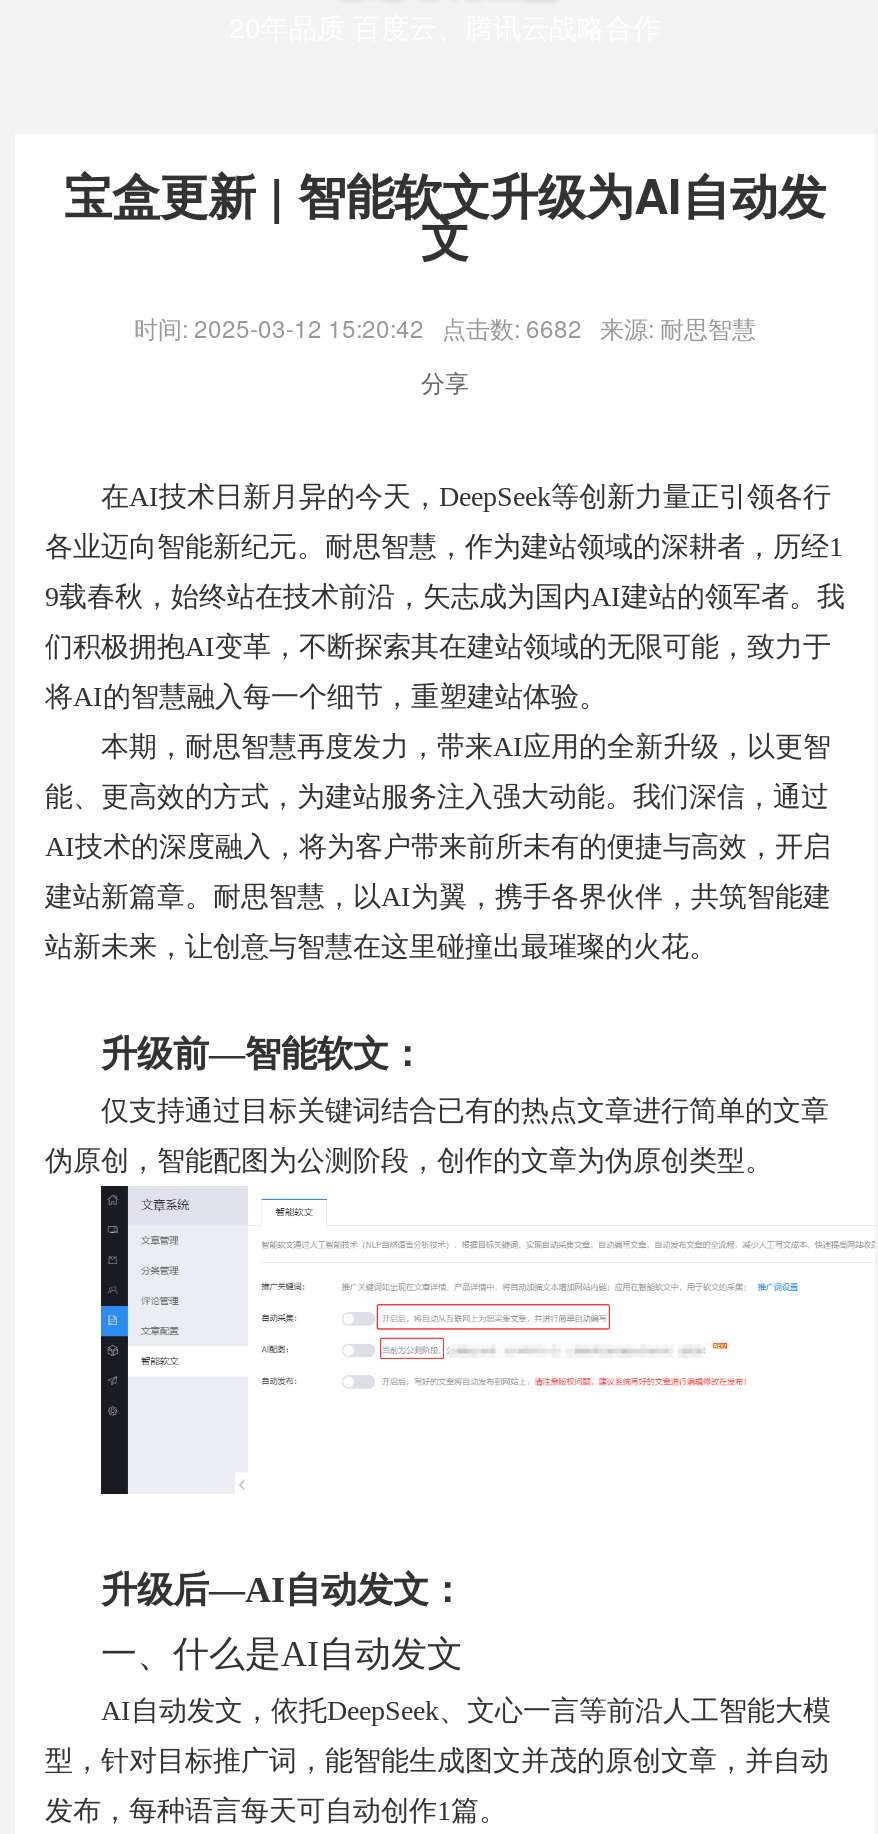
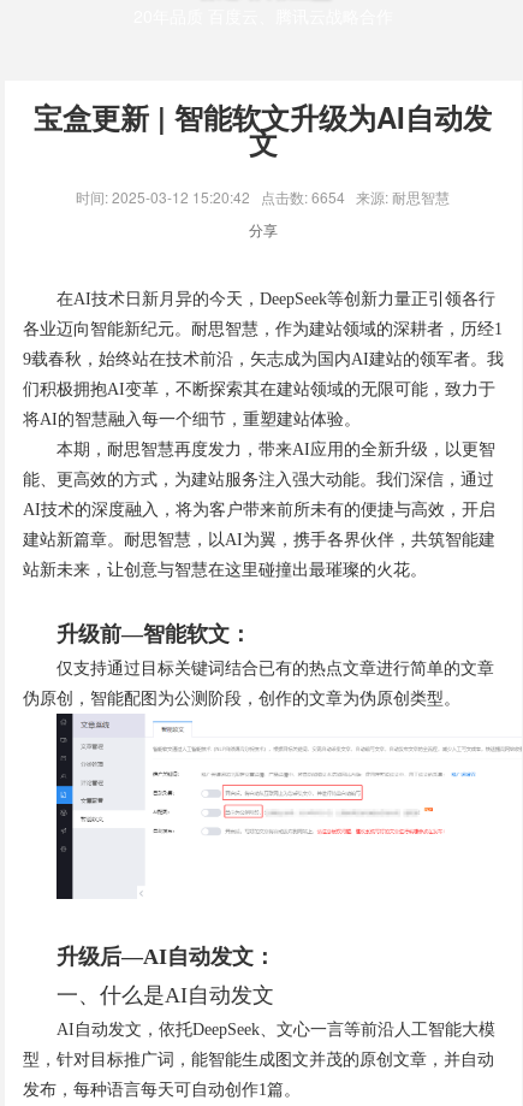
[134,310,756,344] 时间: 2025-03-12 15:20:42 点击数: 6682 来源: 耐思智慧 -> [76,187,450,207] 时间: 2025-03-12 15:20:42 点击数: 6654 来源: 耐思智慧

